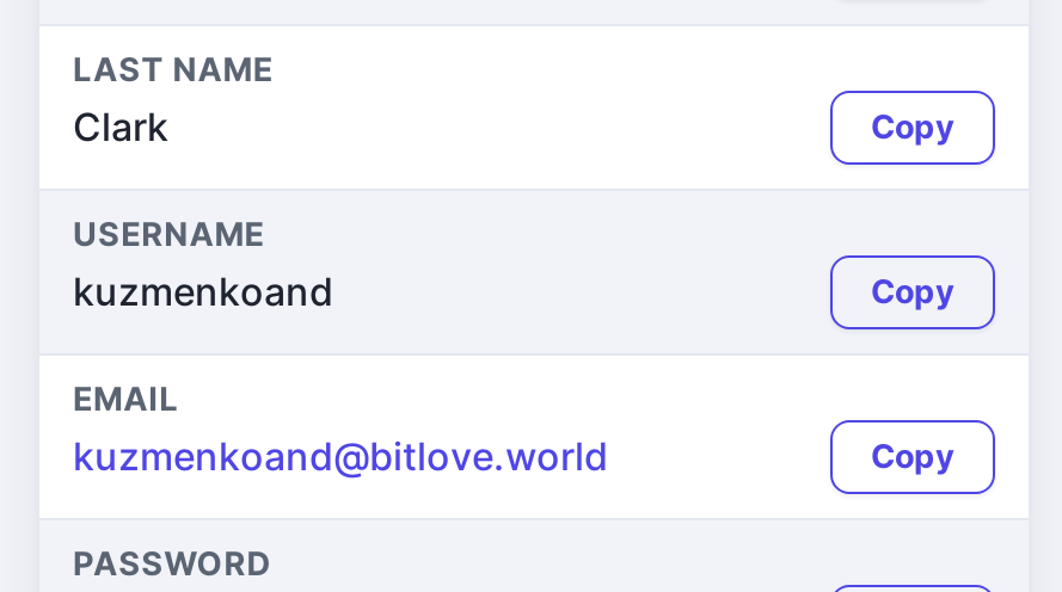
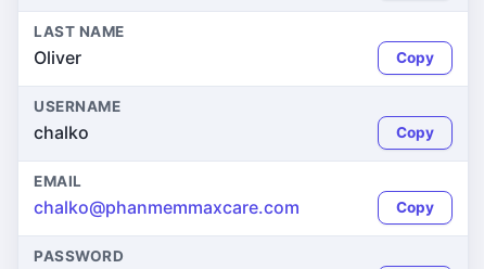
[73,103,168,150] Clark -> [34,47,81,68] Oliver
[73,267,333,315] kuzmenkoand -> [34,121,89,143] chalko
[73,432,608,480] kuzmenkoand@bitlove.world -> [34,196,300,218] chalko@phanmemmaxcare.com

